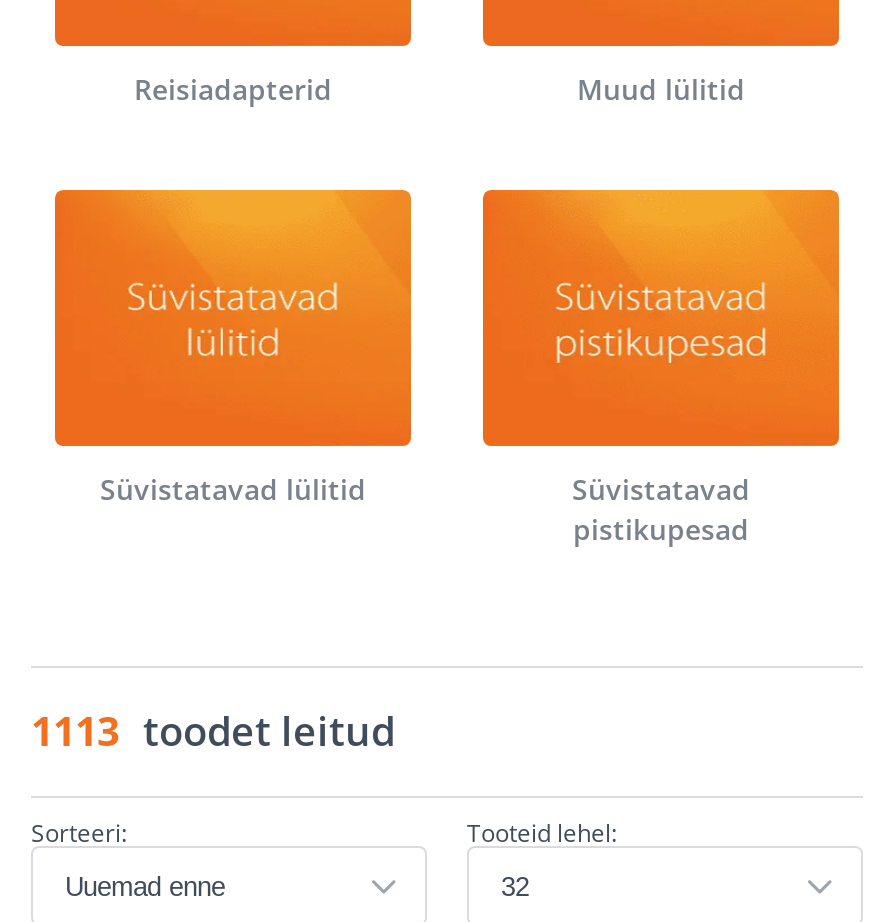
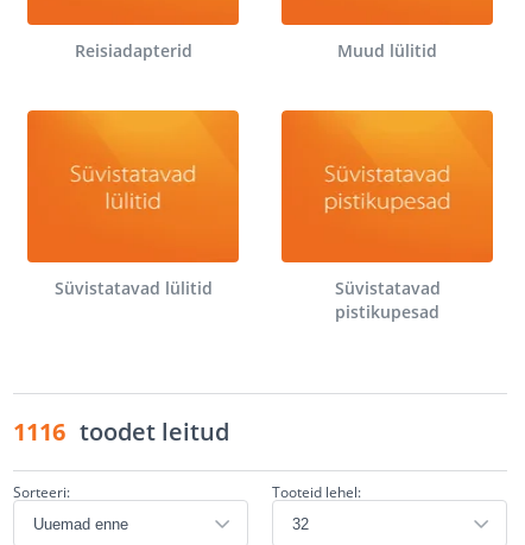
[31,704,395,758] 1113 toodet leitud -> [13,416,229,448] 1116 toodet leitud

